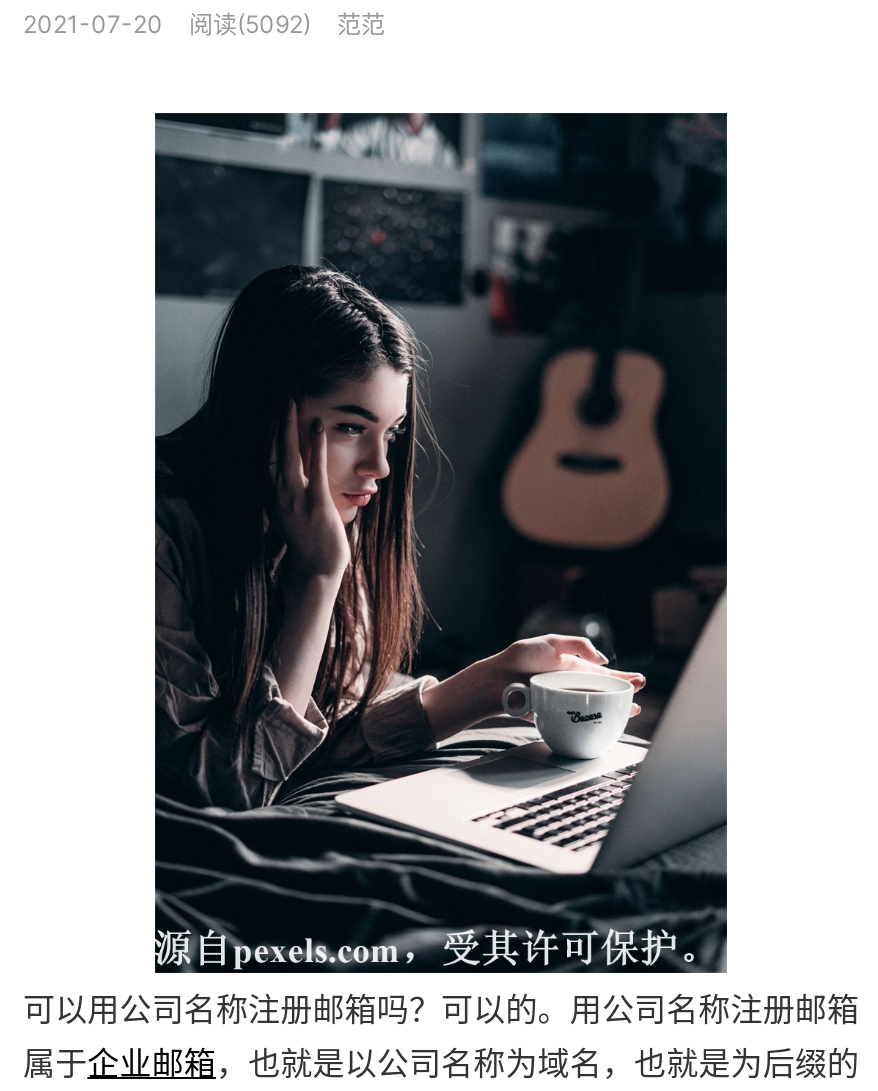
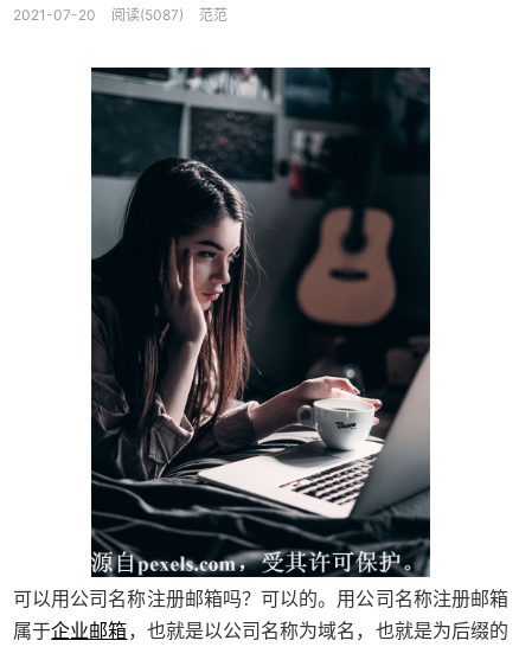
[189,9,311,39] 阅读(5092) -> [111,6,184,24] 阅读(5087)

